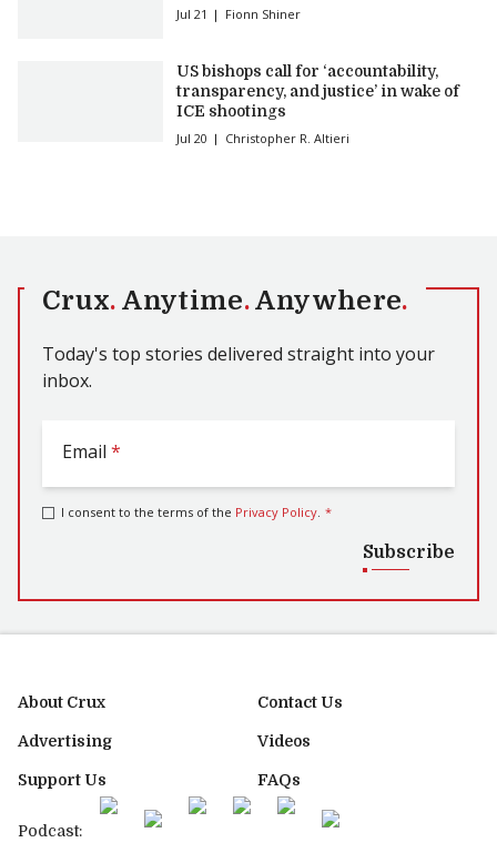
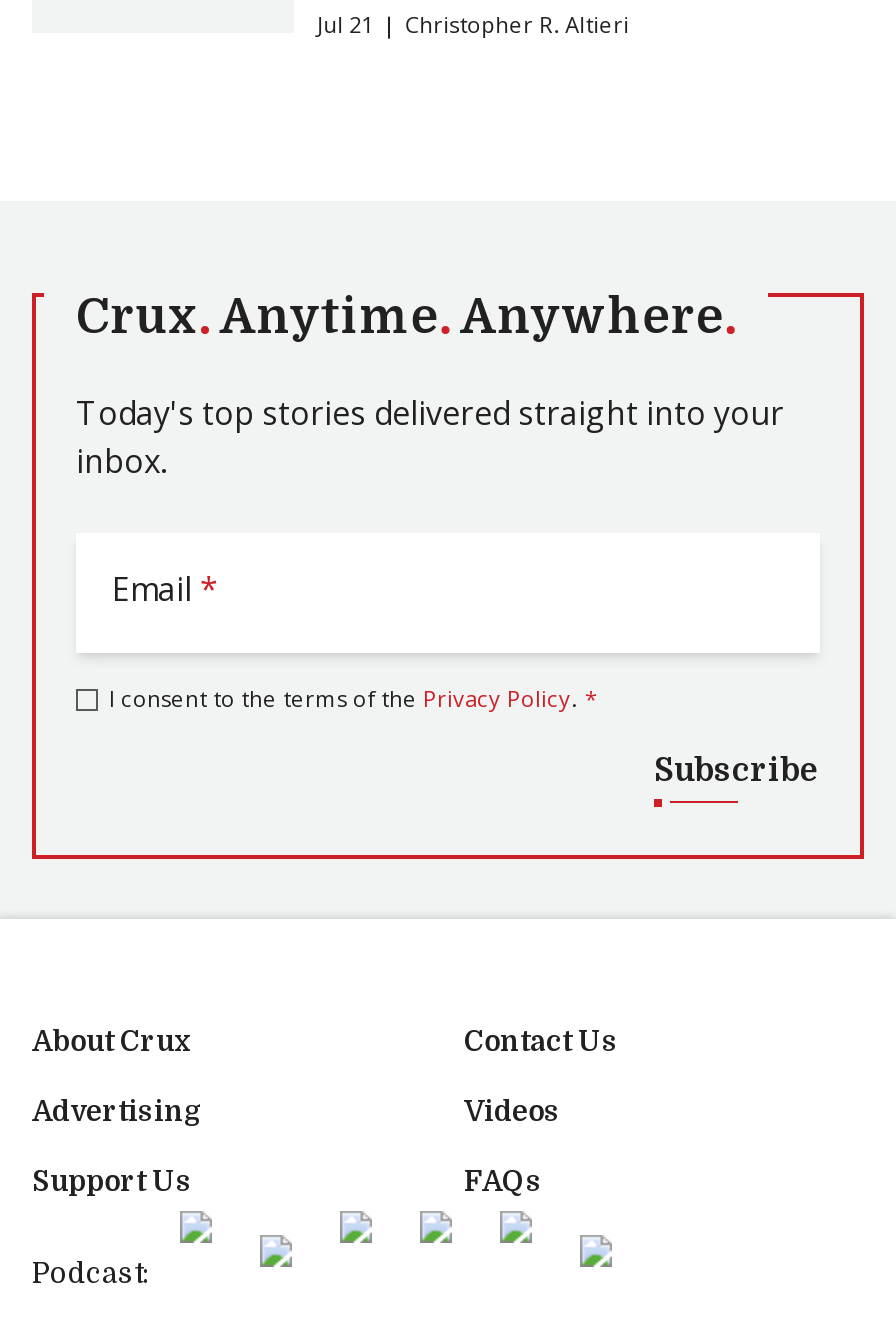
[176,6,459,146] Fionn Shiner | US bishops call for ‘accountability, | transparency, and justice’ in wake of | ICE shootings | Jul 20 -> none

